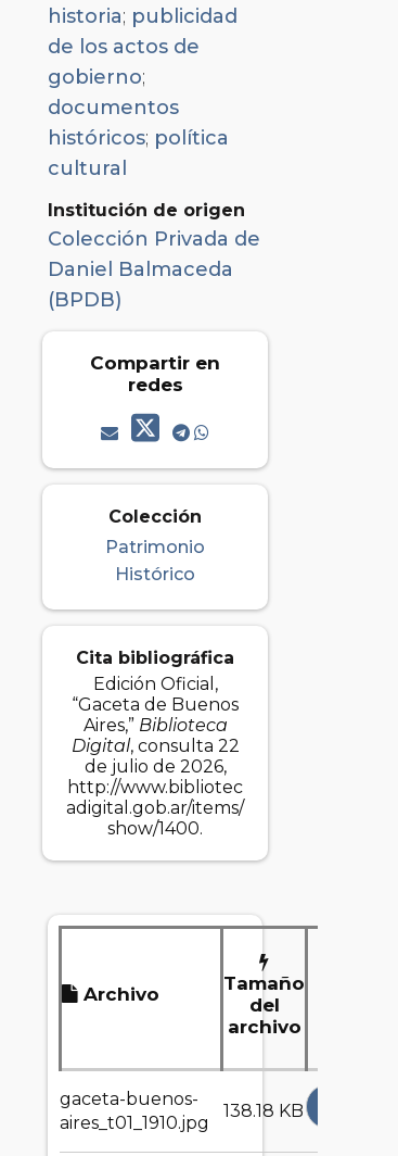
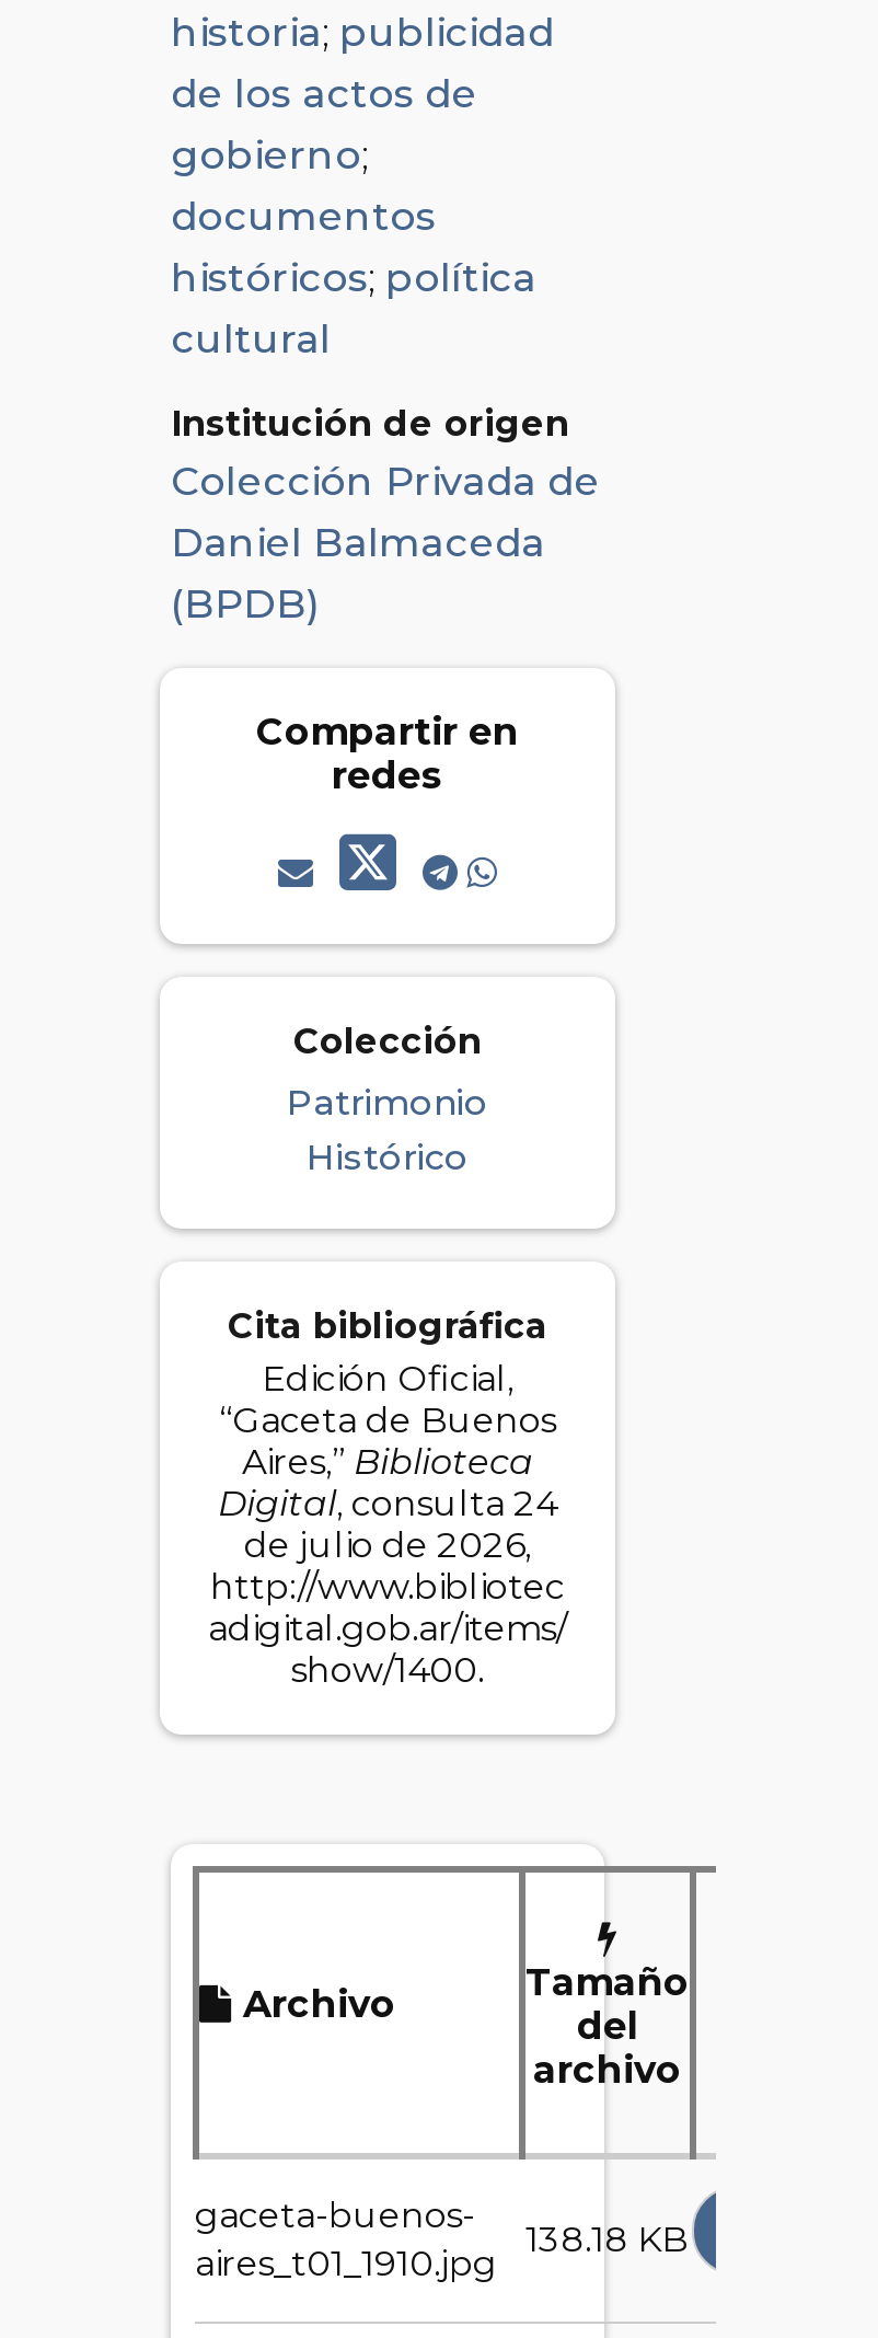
[71,735,239,756] Digital, consulta 22 -> [218,1482,557,1524] Digital, consulta 24

